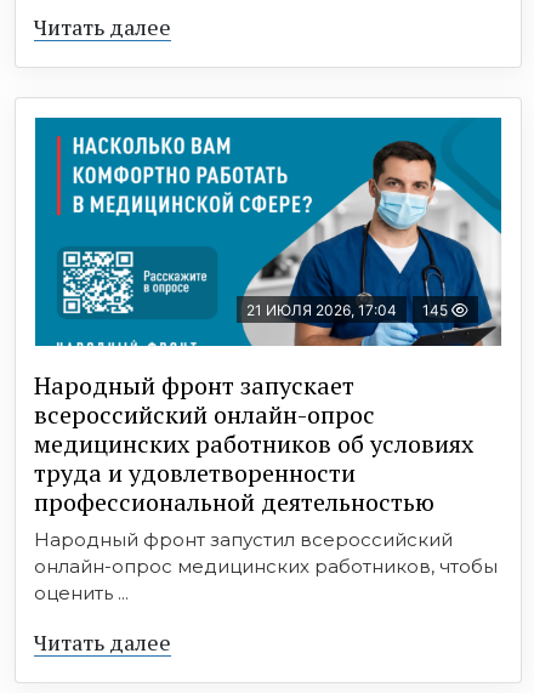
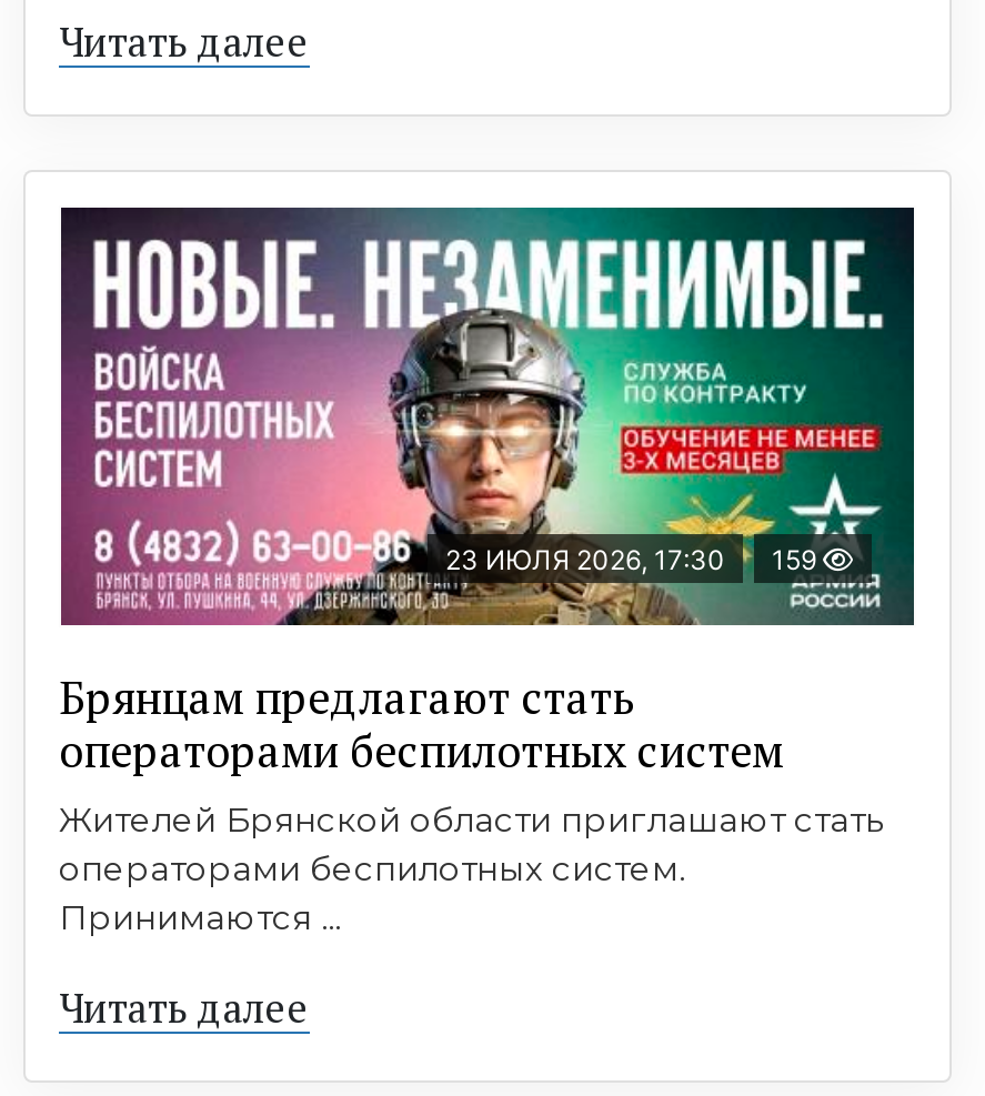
[34,117,502,347] [image] | 21 ИЮЛЯ 2026, 17:04 | 145 -> [59,205,916,625] [image] | 23 ИЮЛЯ 2026, 17:30 | 159
[34,369,498,604] Народный фронт запускает | всероссийский онлайн-опрос | медицинских работников об условиях | труда и удовлетворенности | профессиональной деятельностью | Народный фронт запустил всероссийский | онлайн-опрос медицинских работников, чтобы | оценить ... -> [59,667,883,938] Брянцам предлагают стать | оперaторами бeспилoтных систeм | Жителей Брянской области приглашают стать | операторами беспилотных систем. | Принимаются ...

